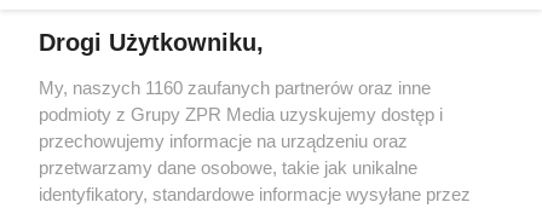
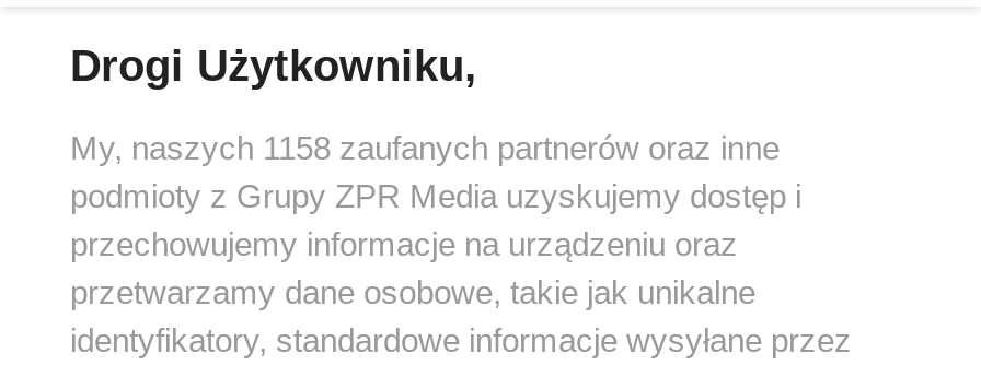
[39,77,431,98] My, naszych 1160 zaufanych partnerów oraz inne -> [70,129,780,166] My, naszych 1158 zaufanych partnerów oraz inne

